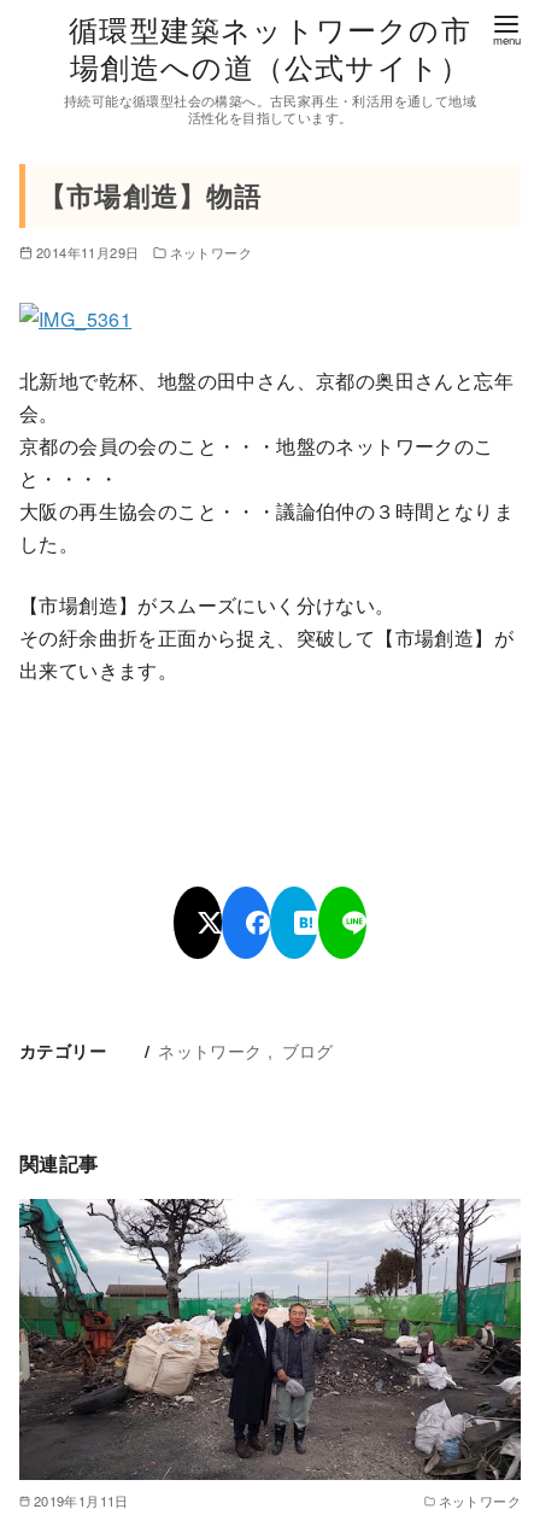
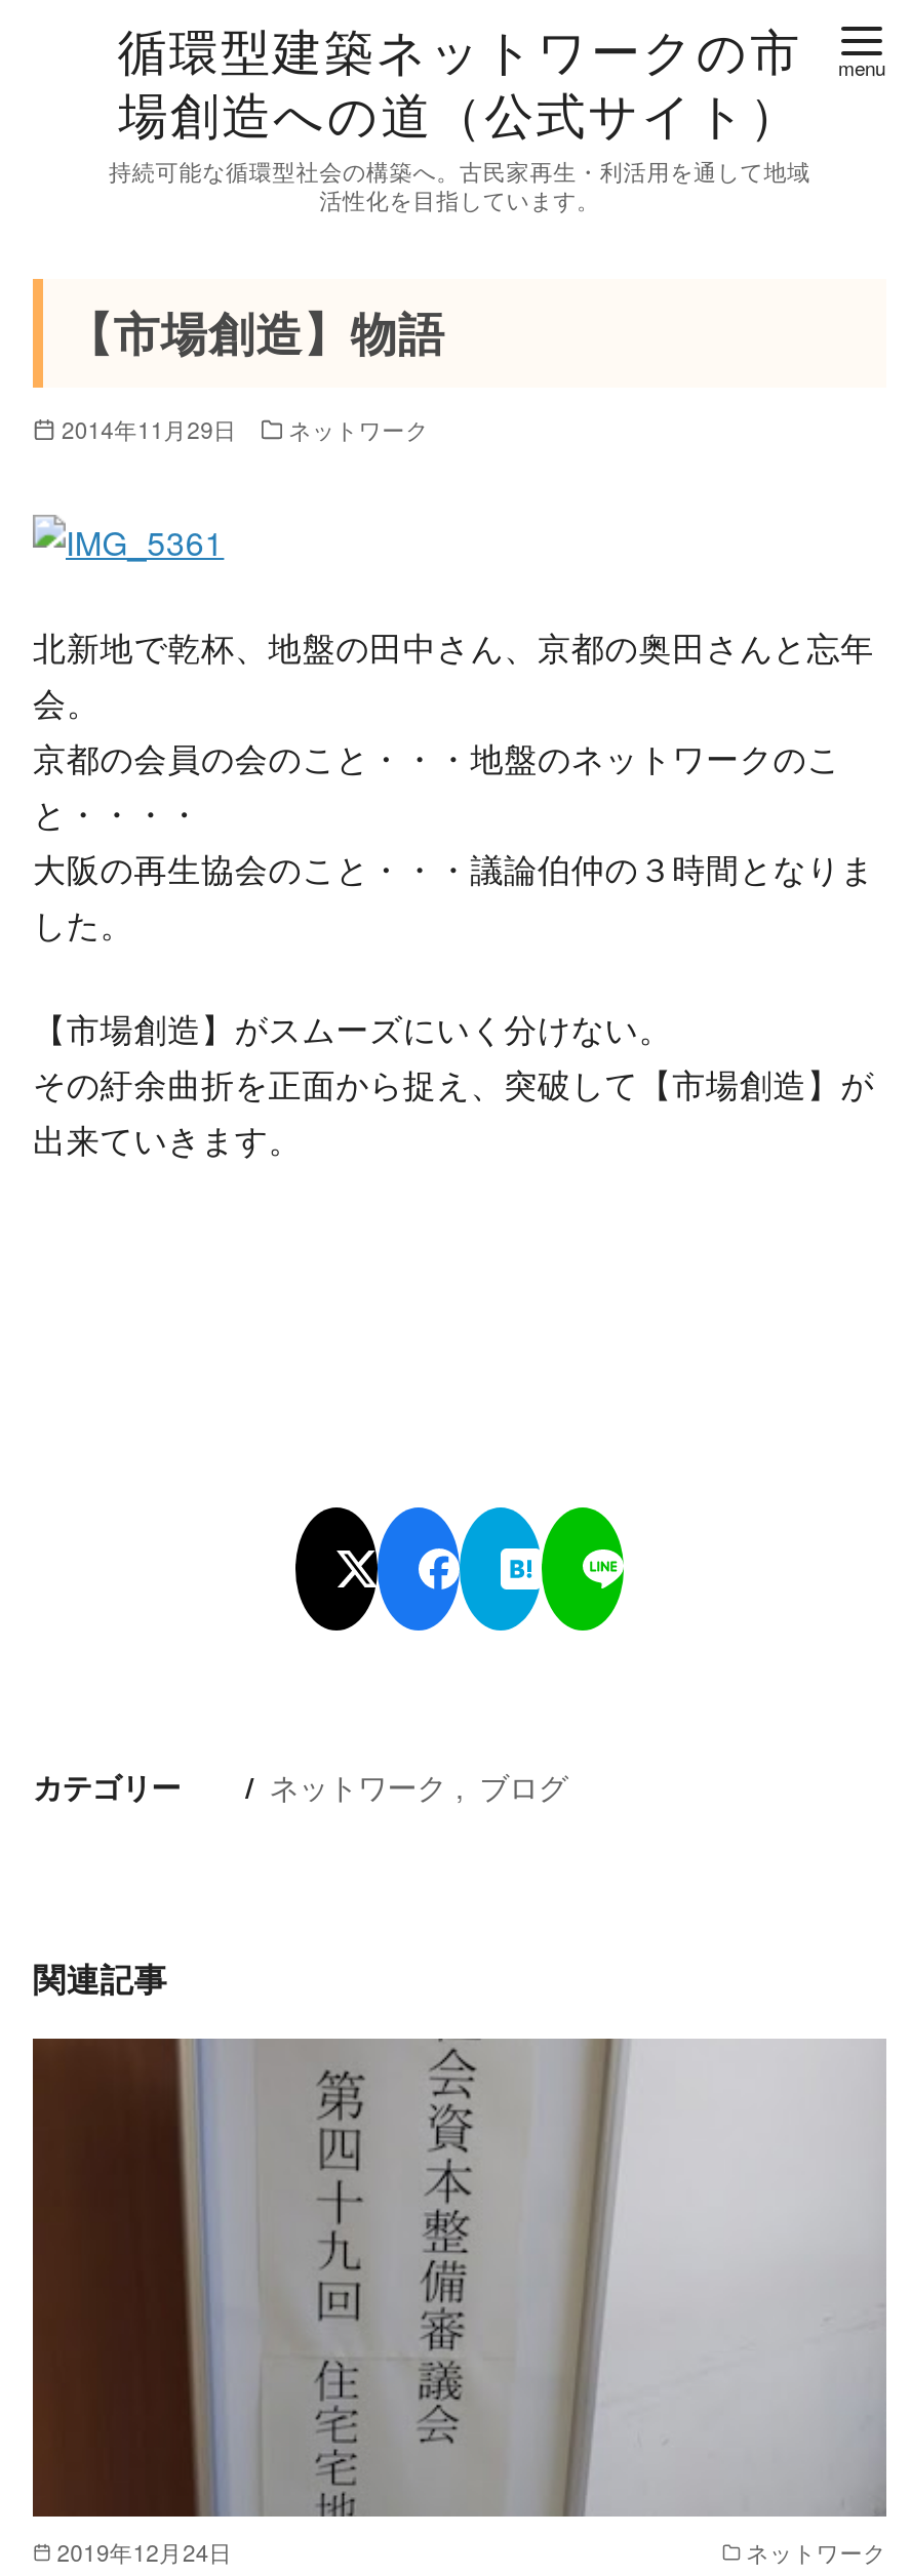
[18,1198,521,1510] [image] | 2019年1月11日 -> [31,2037,886,2567] [image] | 2019年12月24日

